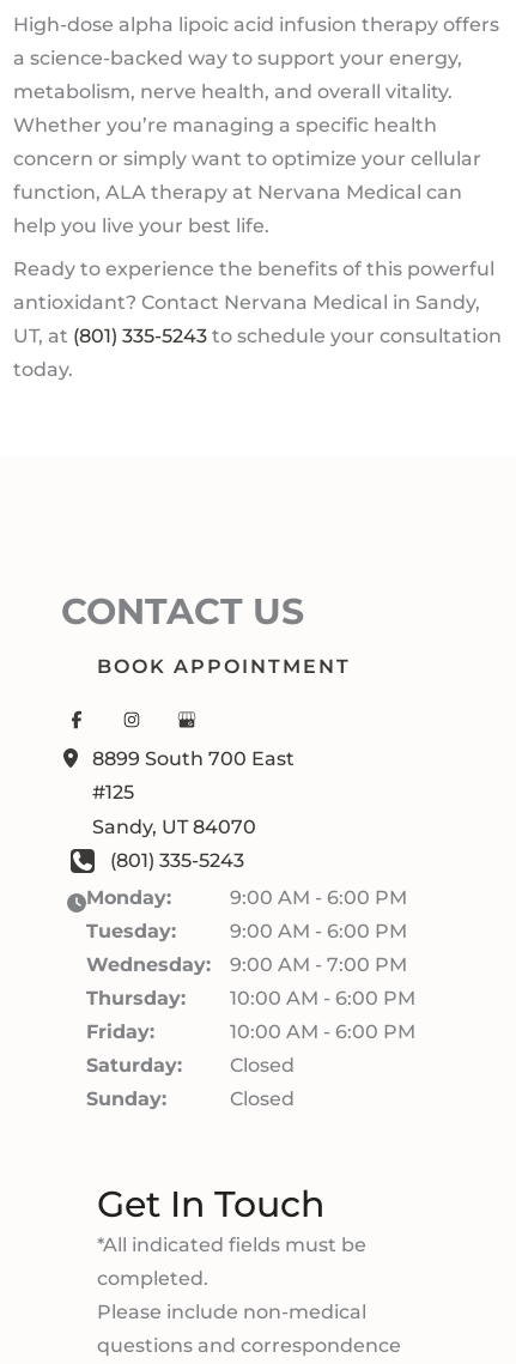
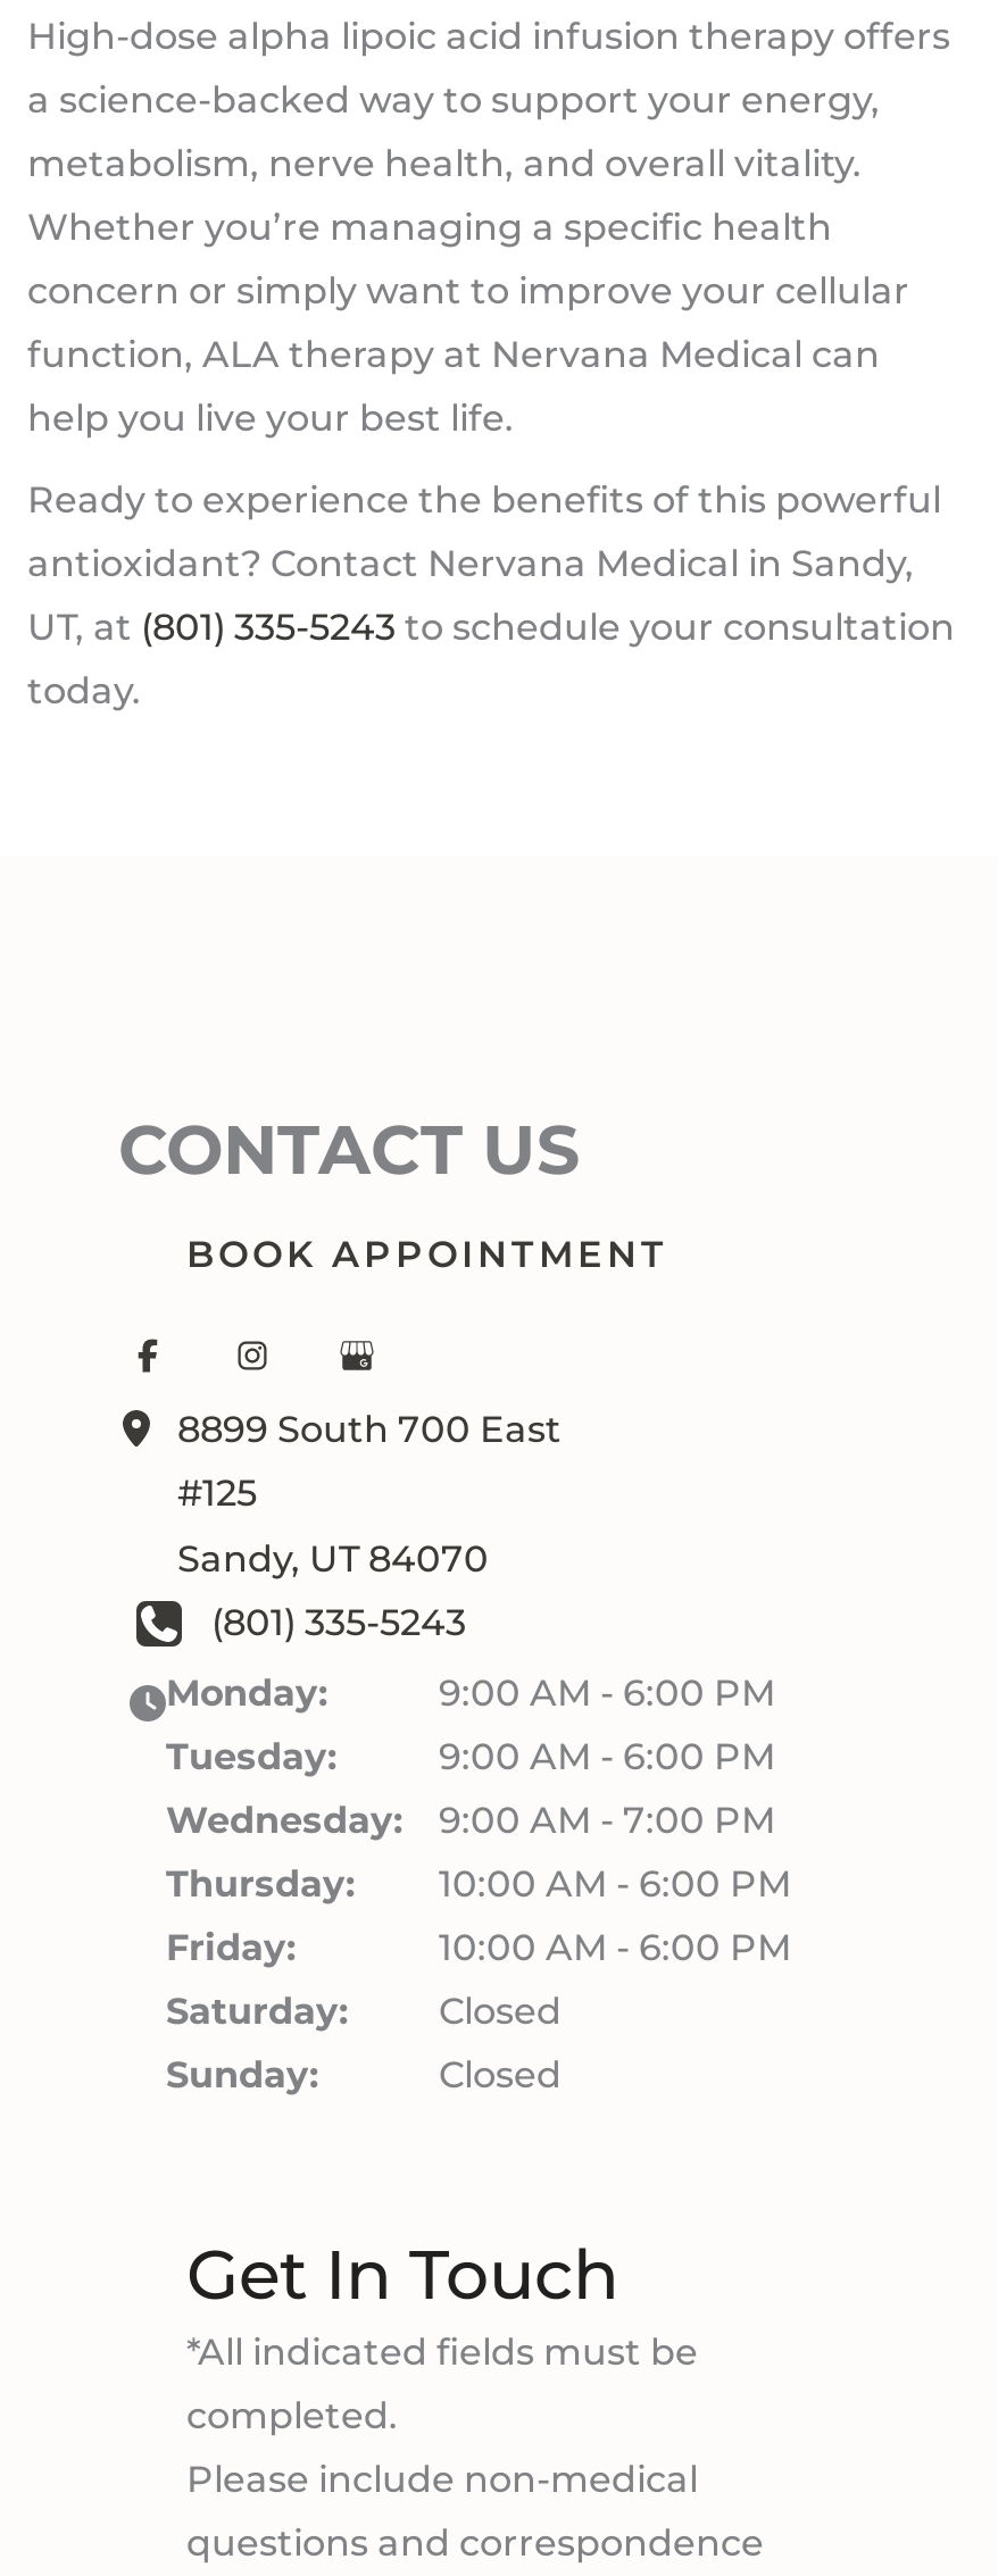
[13,147,481,169] concern or simply want to optimize your cellular -> [27,268,909,311] concern or simply want to improve your cellular

